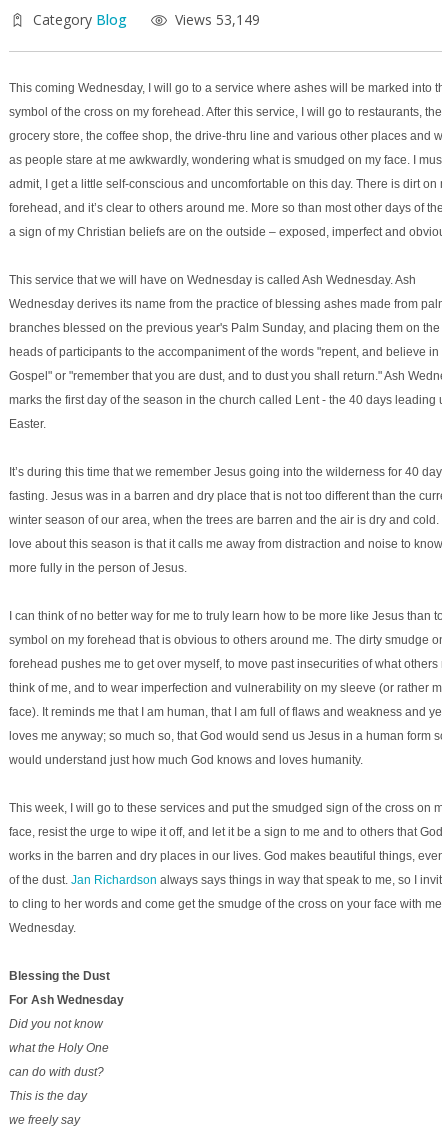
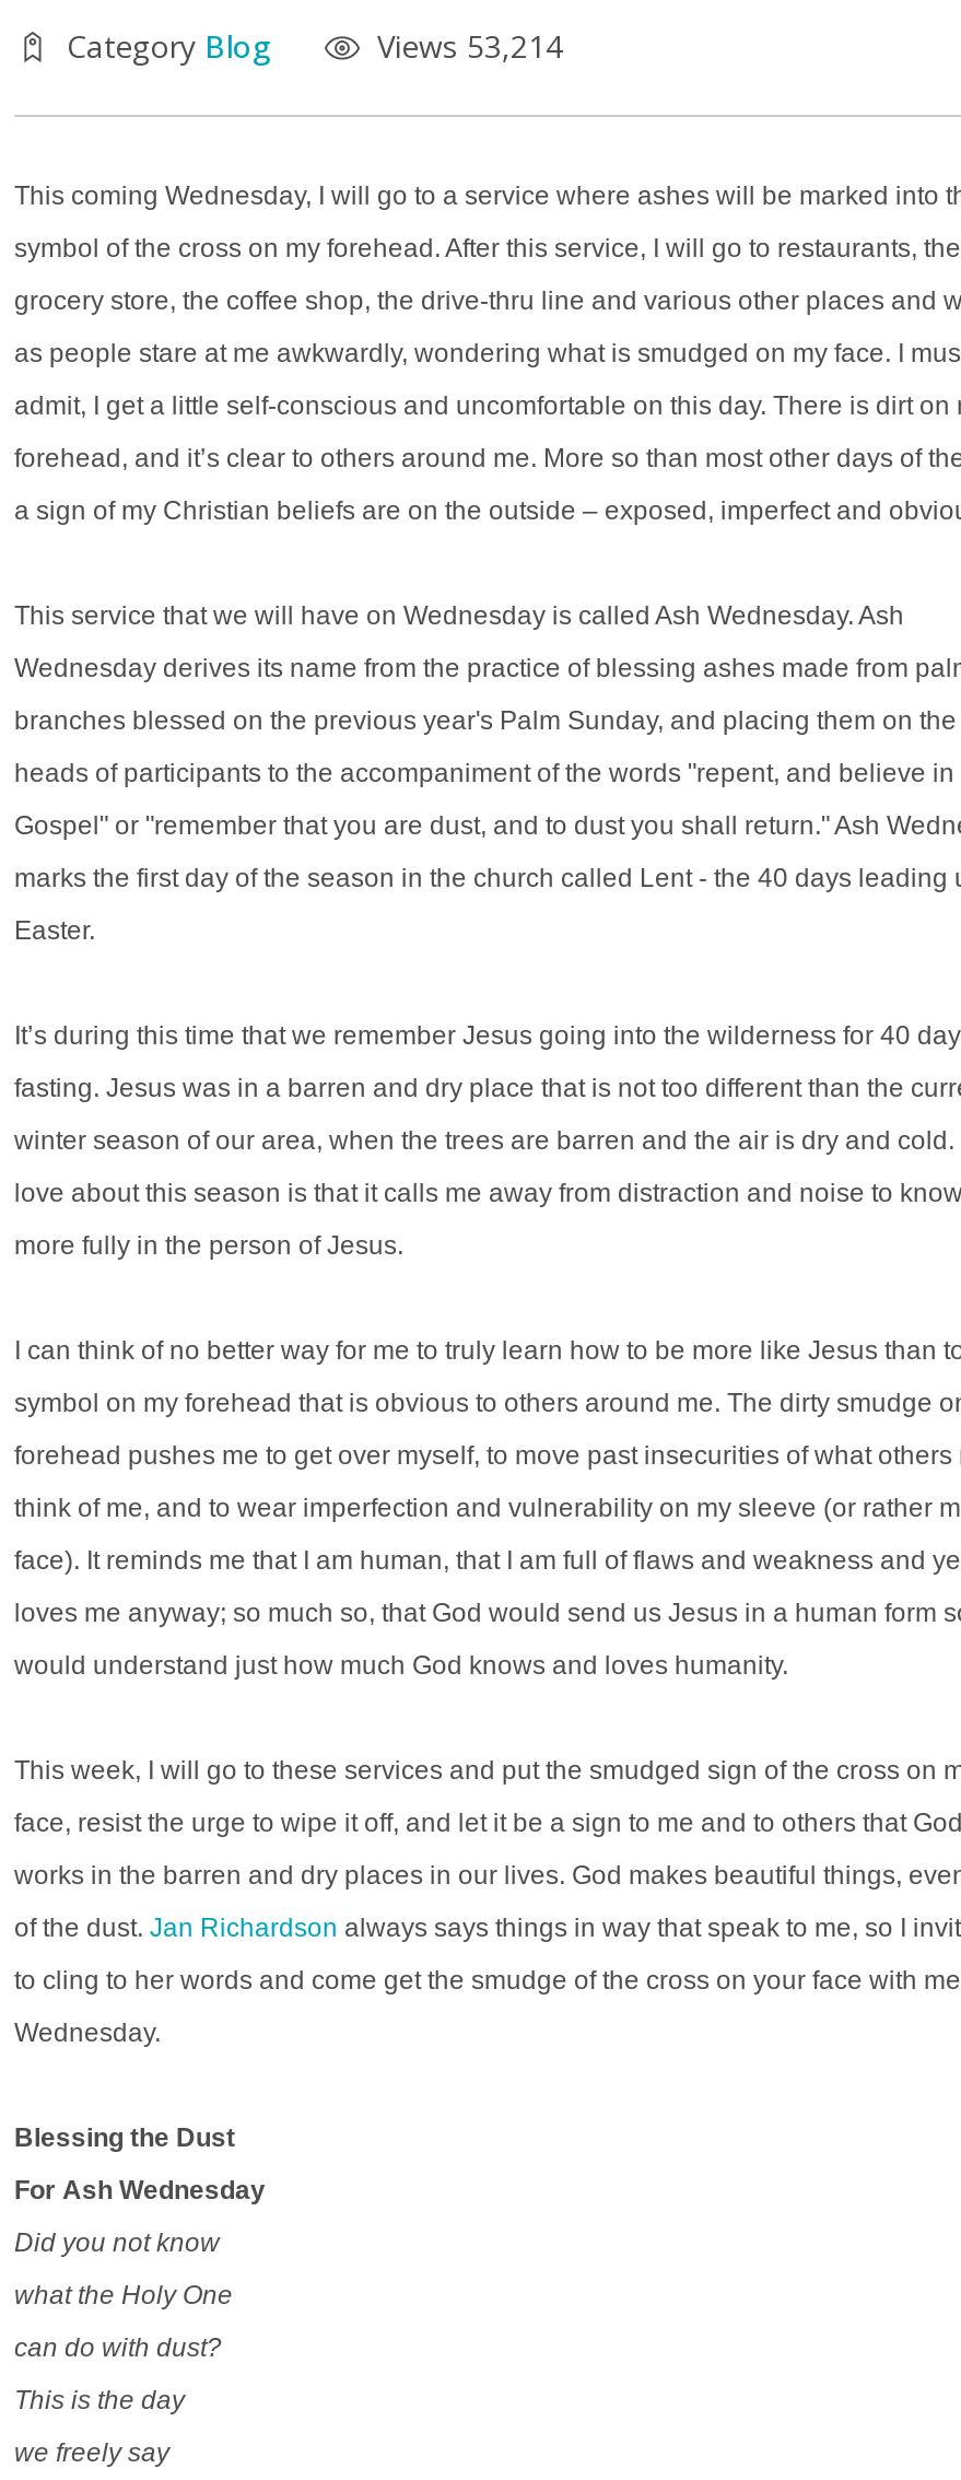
[175,10,260,29] Views 53,149 -> [377,25,563,67] Views 53,214

